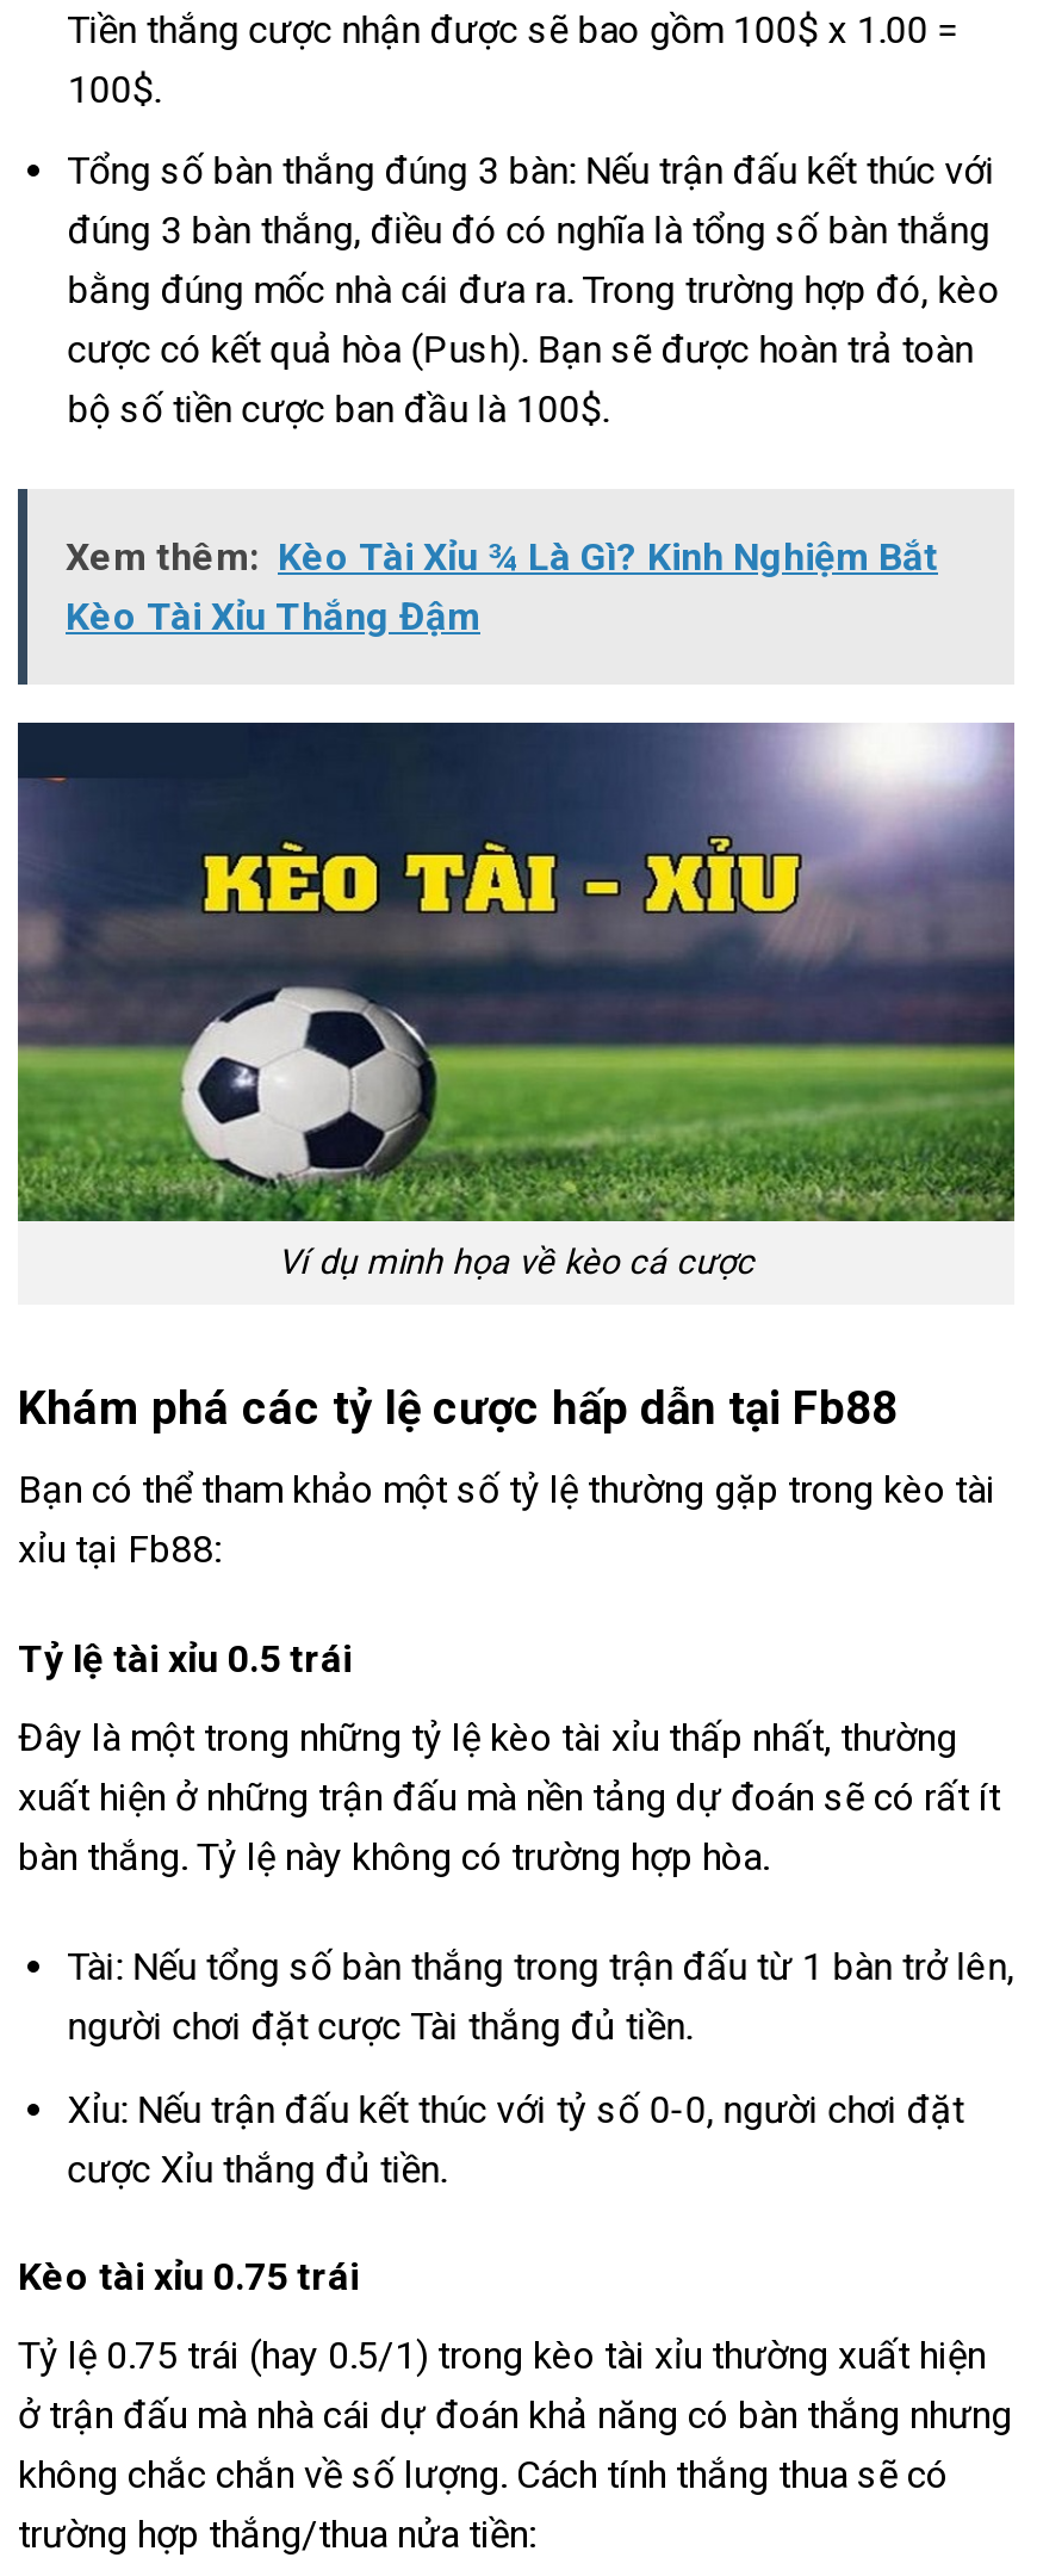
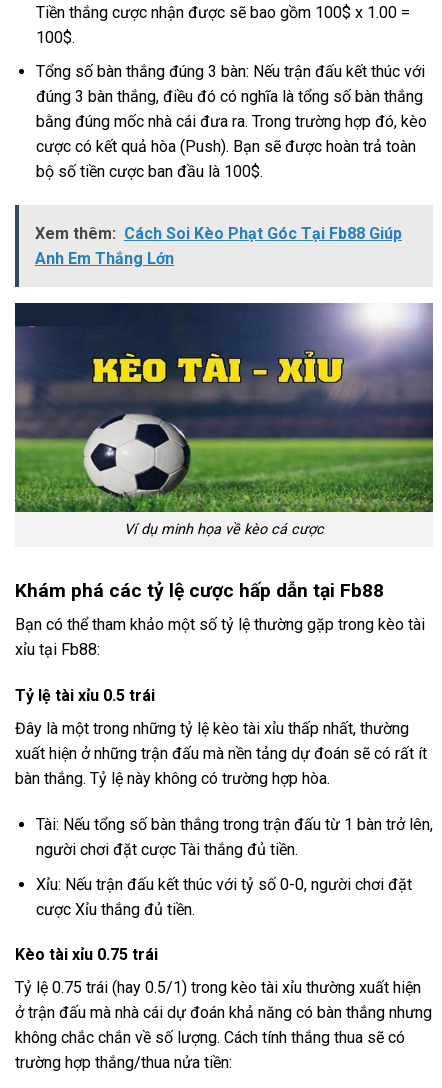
[66,535,938,640] Xem thêm: Kèo Tài Xỉu ¾ Là Gì? Kinh Nghiệm Bắt | Kèo Tài Xỉu Thắng Đậm -> [35,224,402,268] Xem thêm: Cách Soi Kèo Phạt Góc Tại Fb88 Giúp | Anh Em Thắng Lớn

